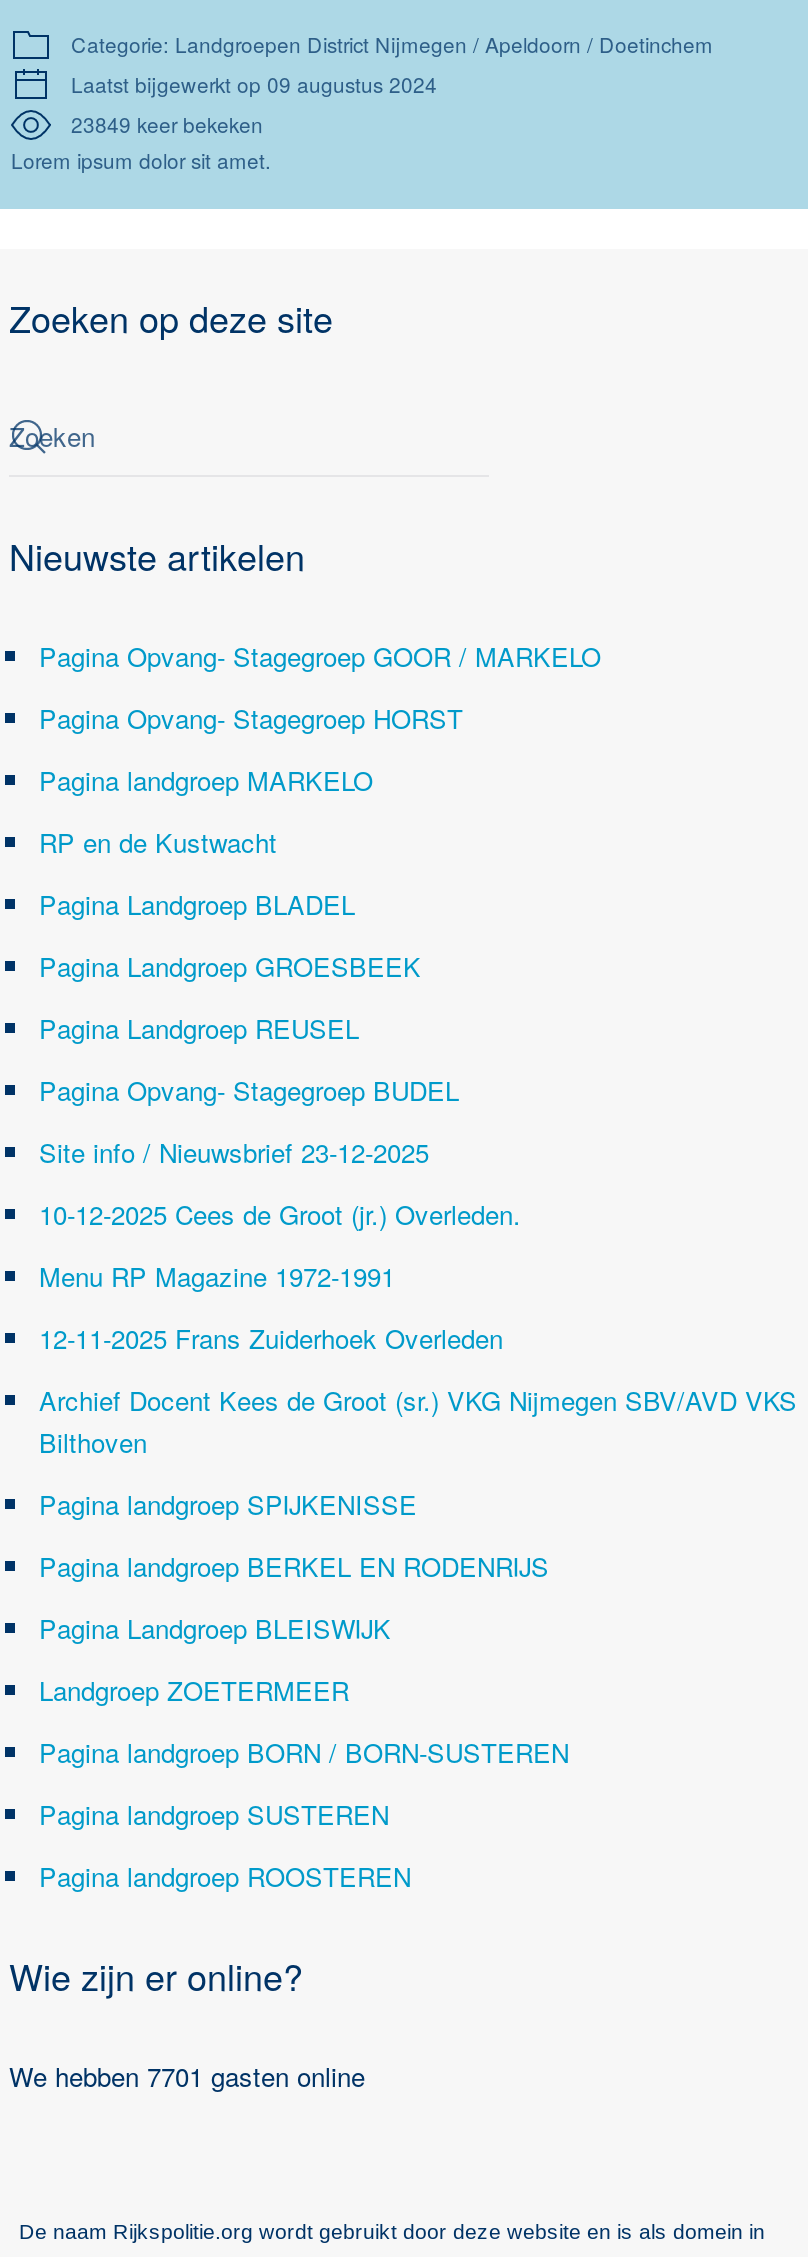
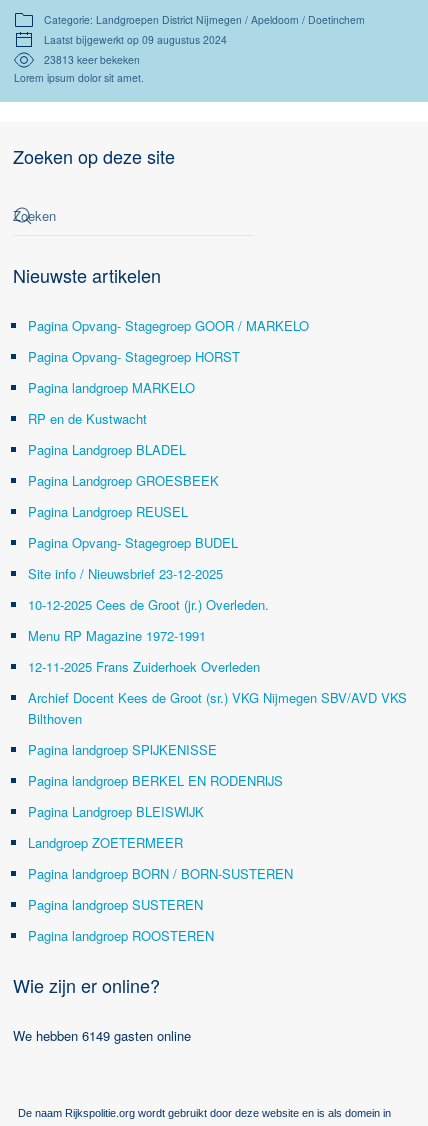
[71,109,263,139] 23849 keer bekeken -> [44,52,140,67] 23813 keer bekeken
[9,2057,365,2095] We hebben 7701 gasten online -> [13,1026,191,1045] We hebben 6149 gasten online

